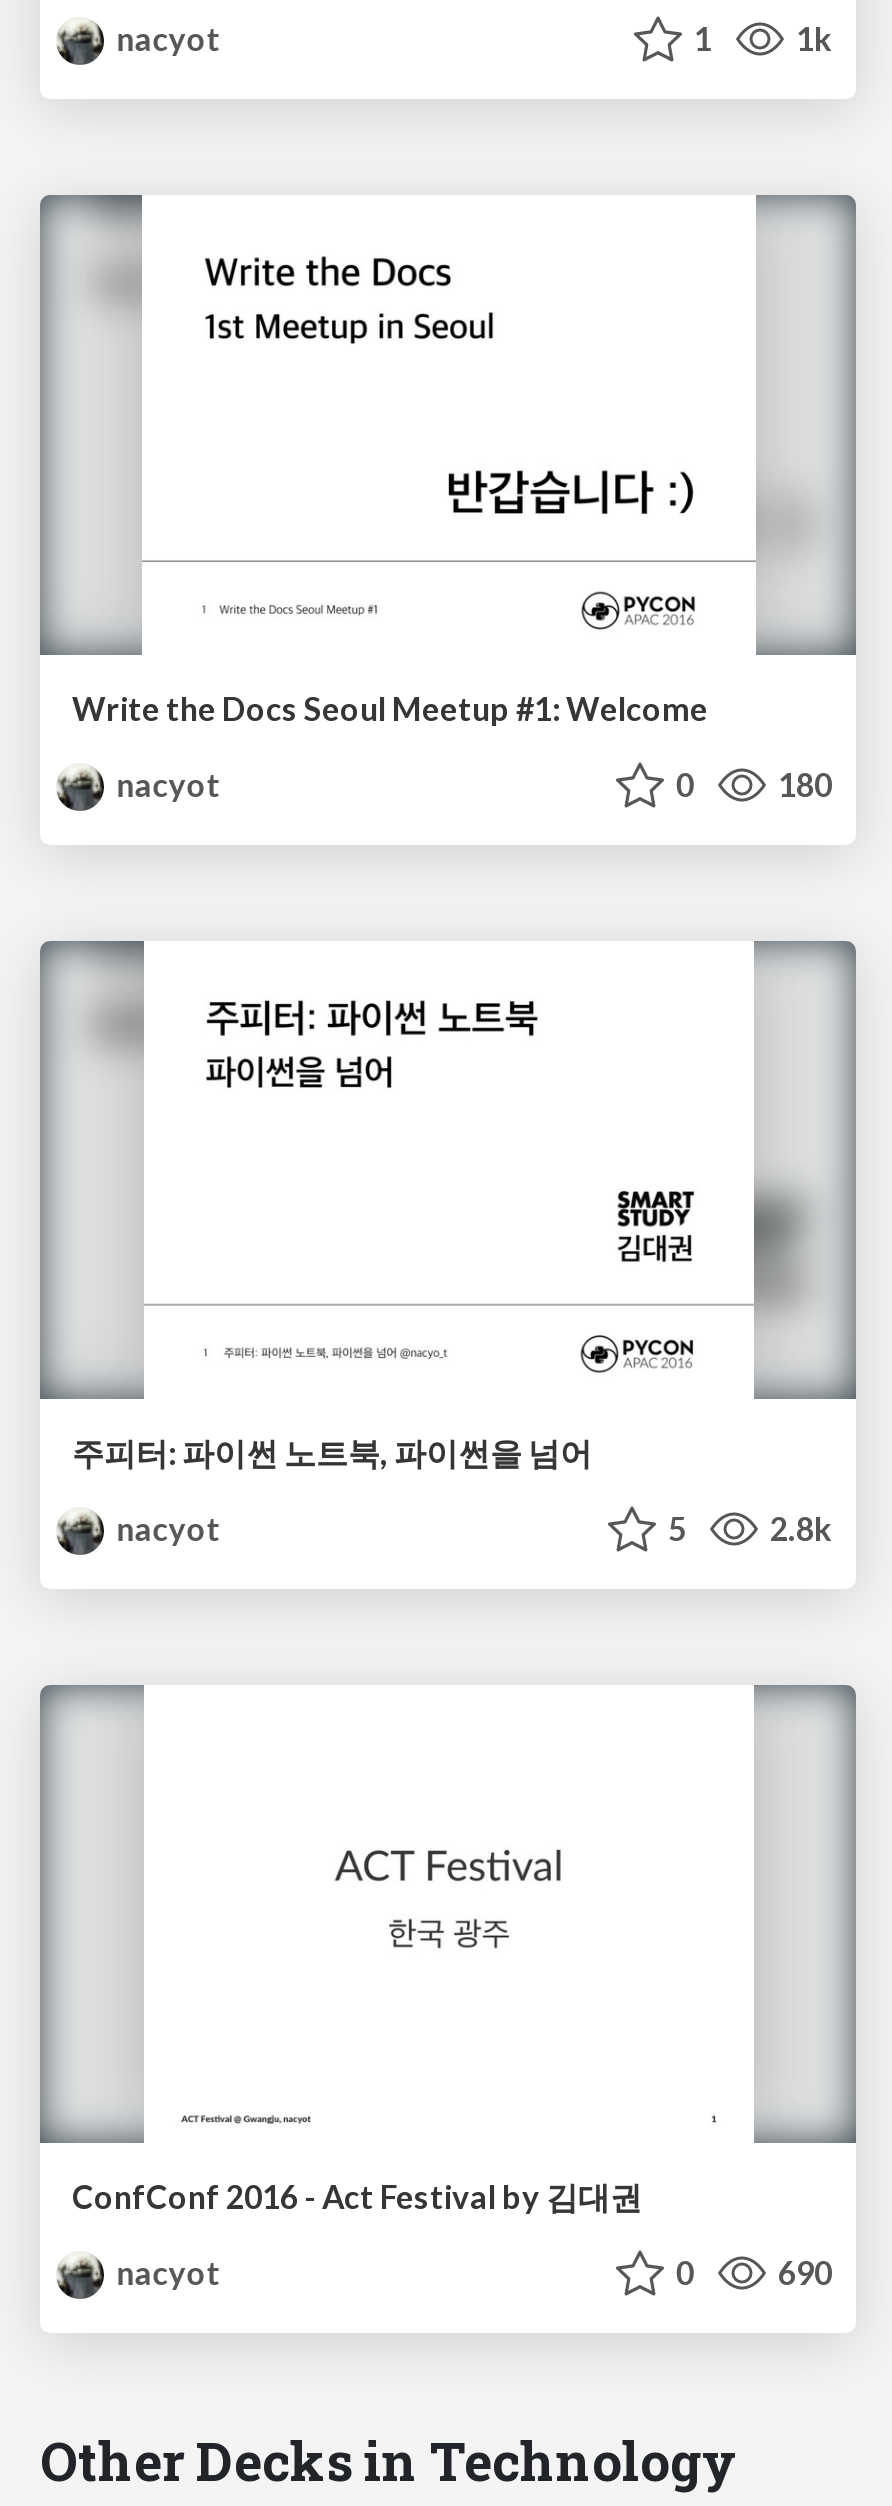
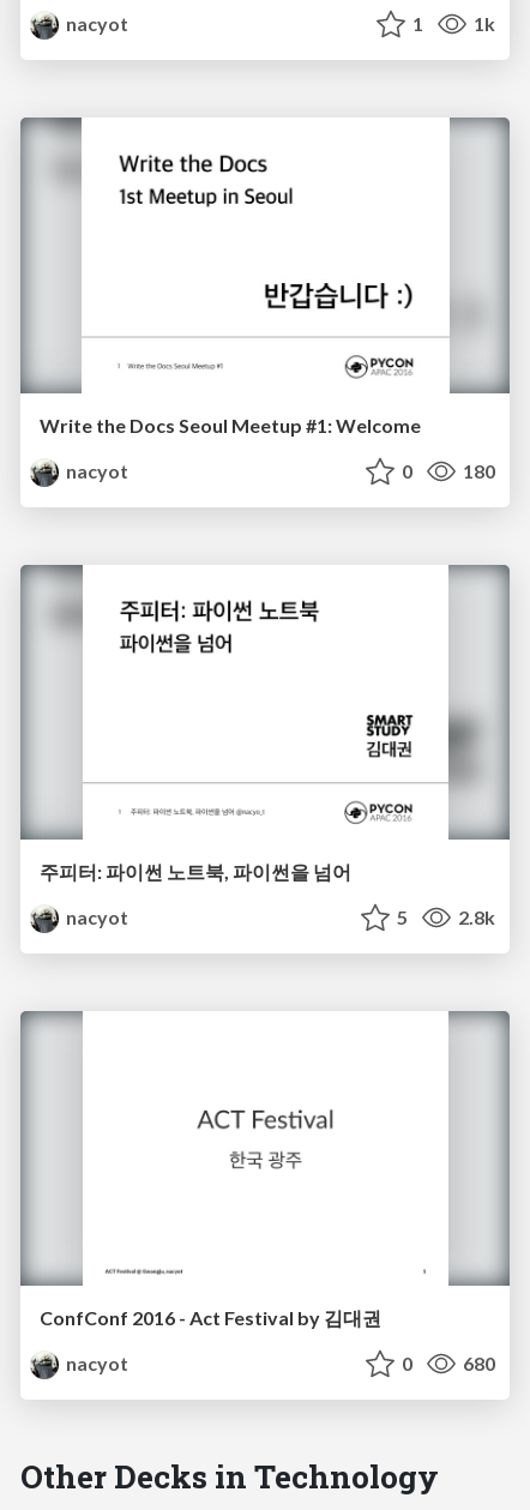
[772,2254,832,2292] 690 -> [459,1352,495,1375] 680

